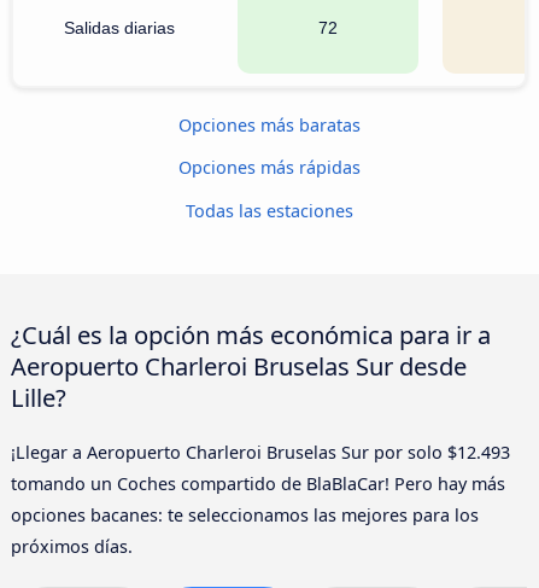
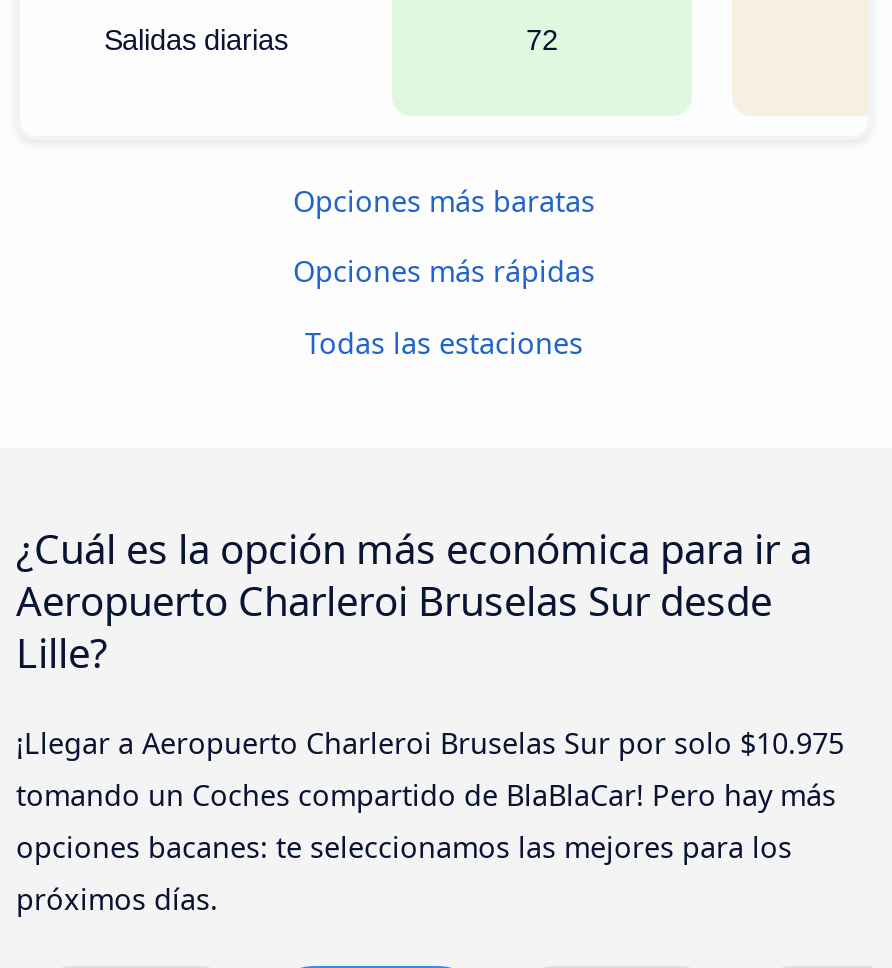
[11,440,510,463] ¡Llegar a Aeropuerto Charleroi Bruselas Sur por solo $12.493 -> [16,723,844,761] ¡Llegar a Aeropuerto Charleroi Bruselas Sur por solo $10.975

